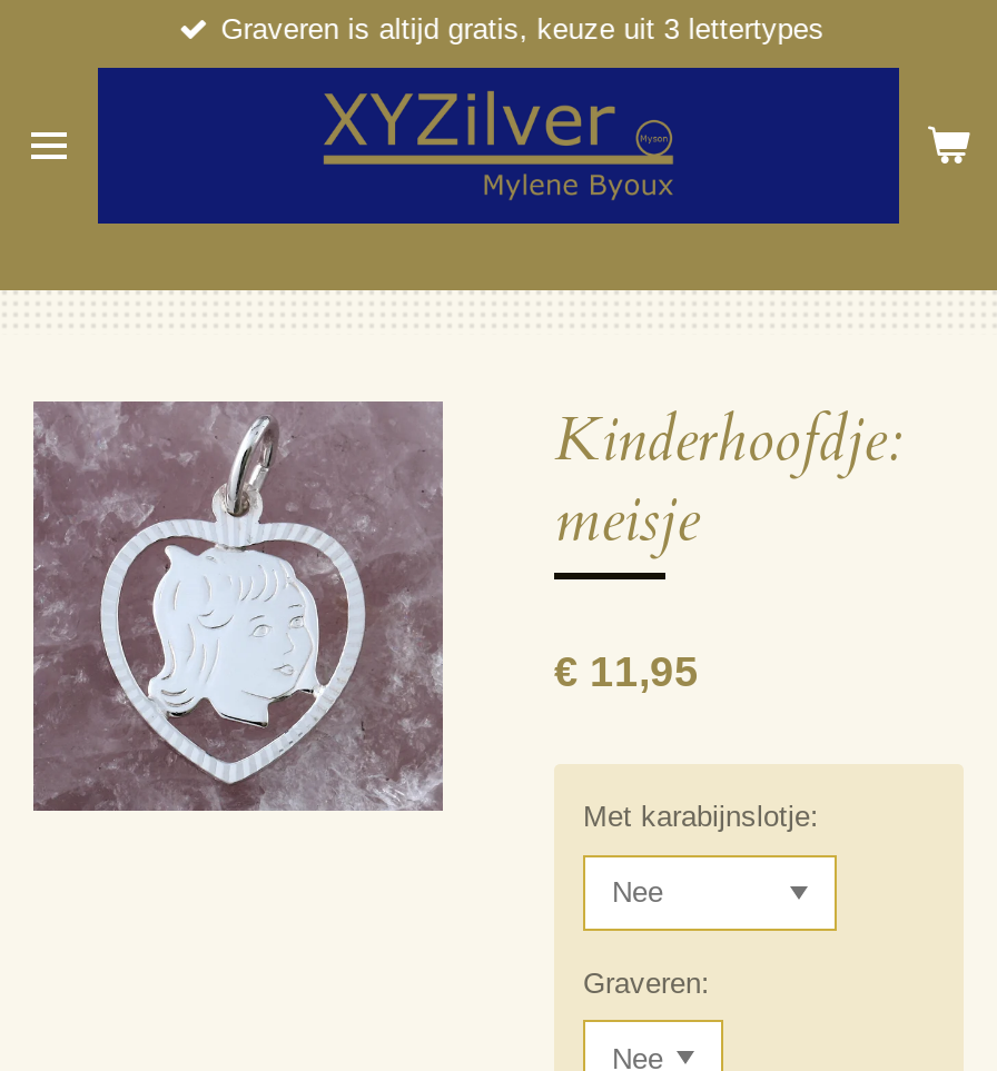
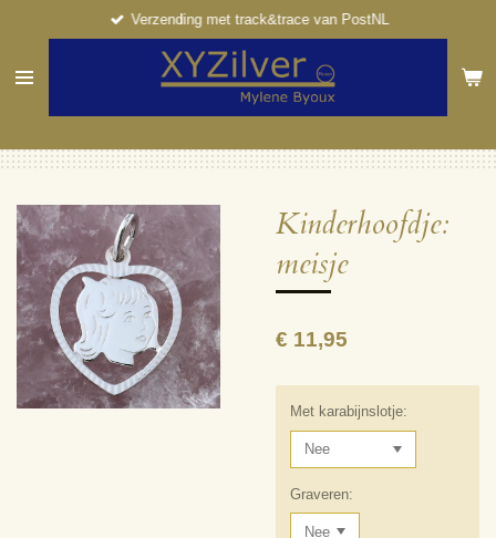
[221,12,824,45] Graveren is altijd gratis, keuze uit 3 lettertypes -> [131,11,389,27] Verzending met track&trace van PostNL

